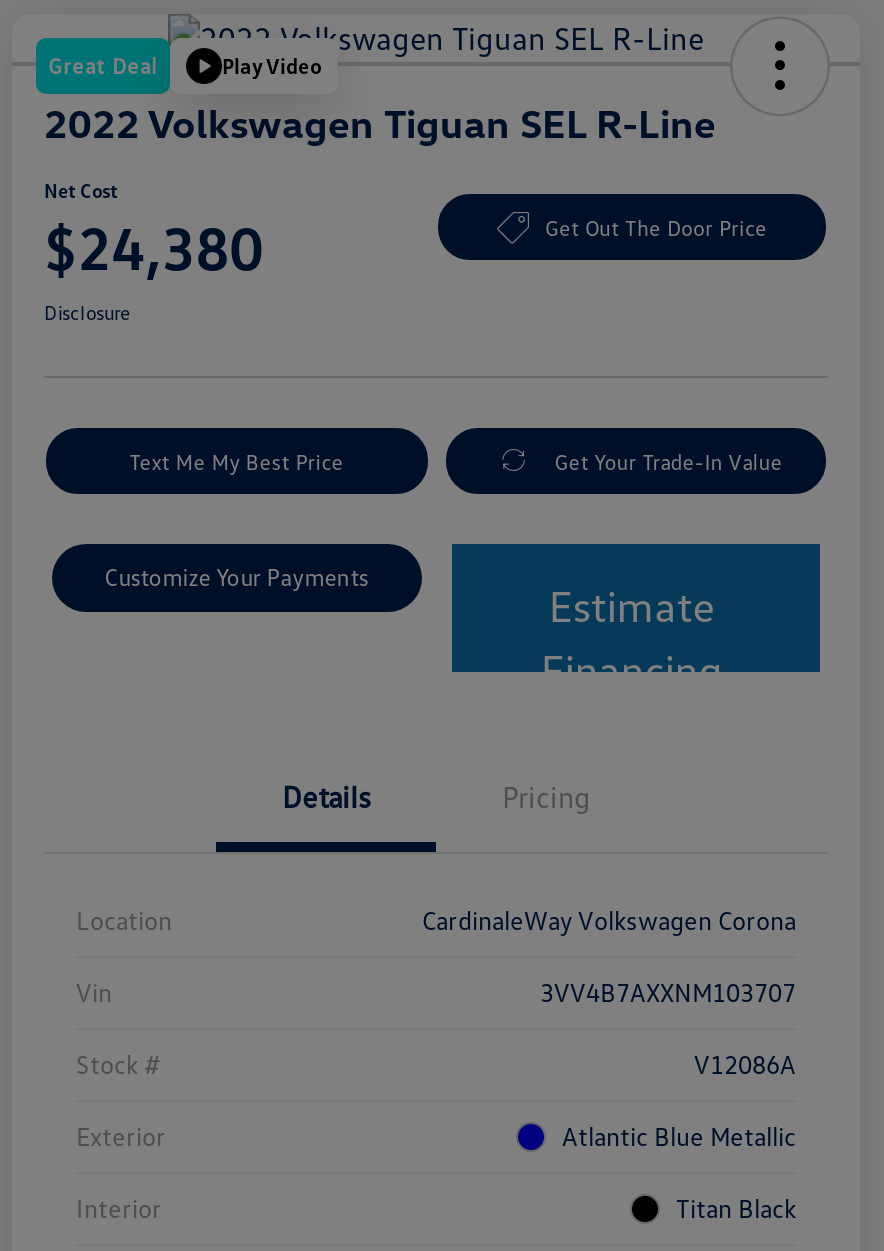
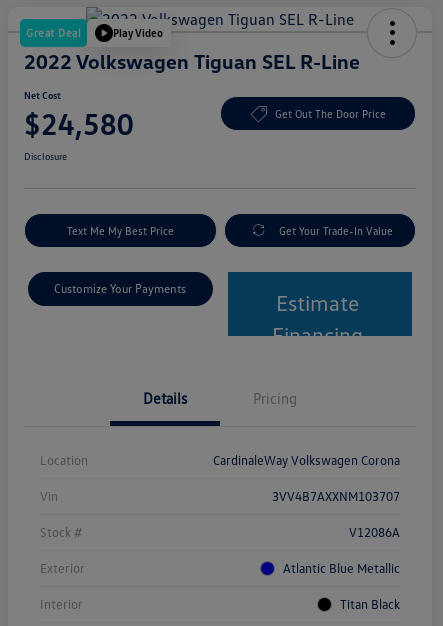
[44,210,264,284] $24,380 -> [24,105,134,142] $24,580

